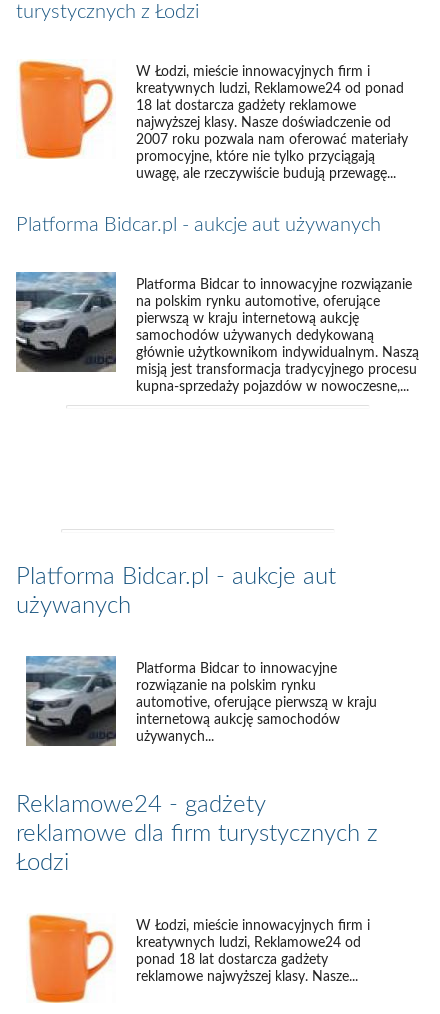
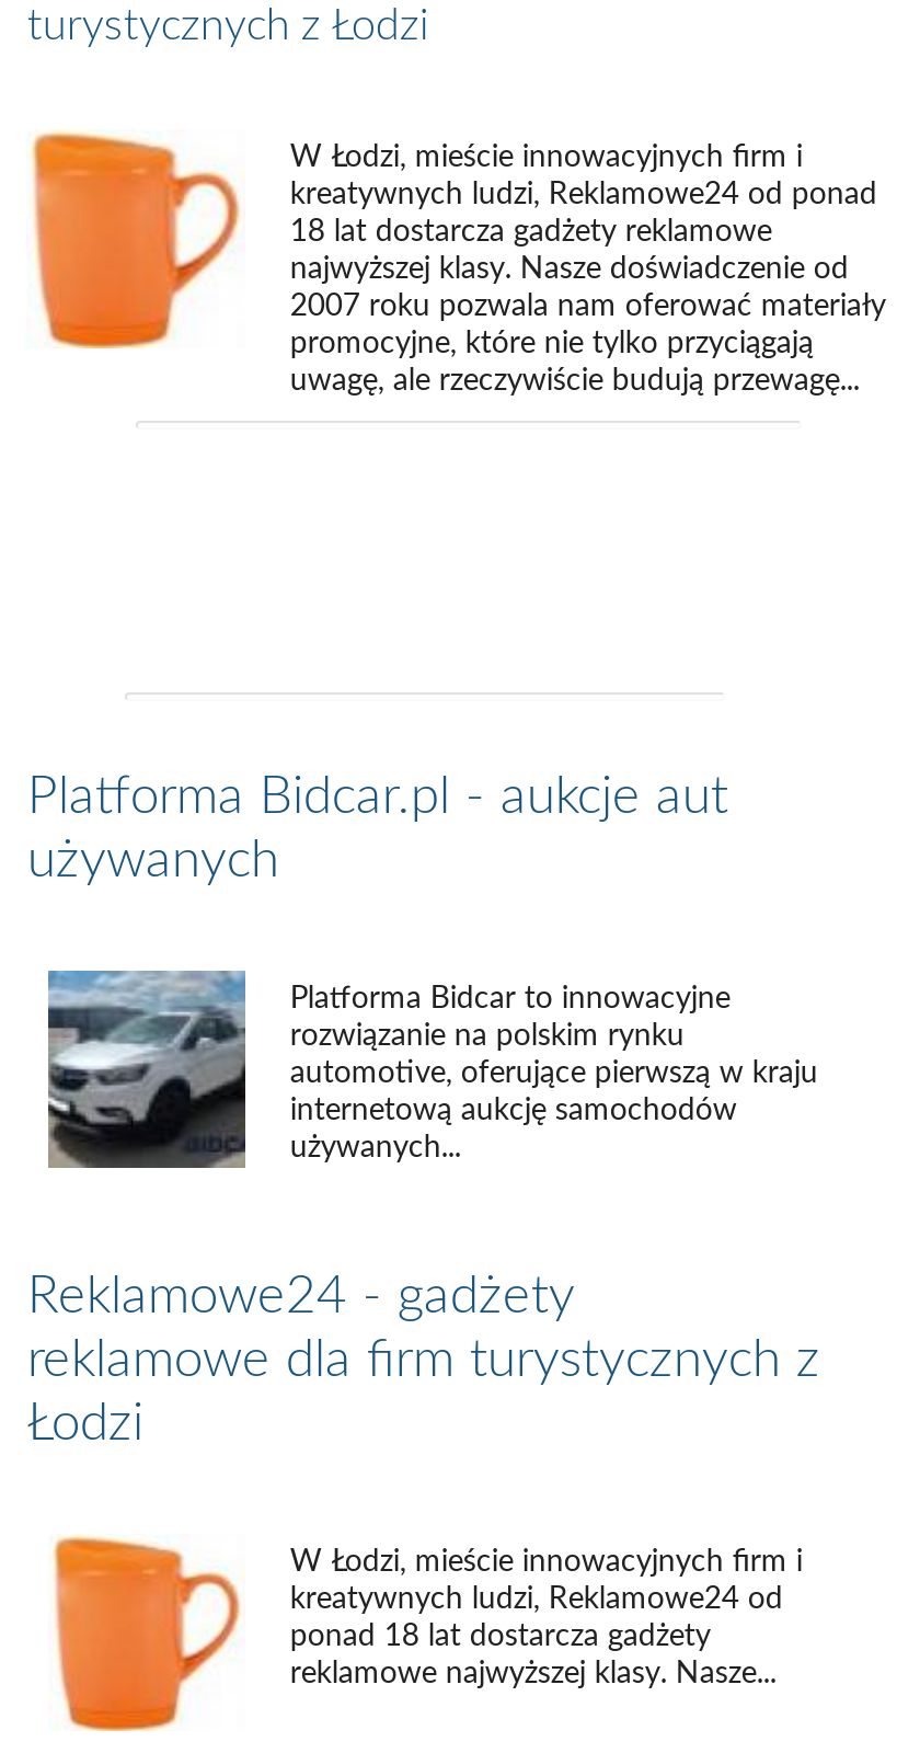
[15,215,419,394] [image] | Platforma Bidcar.pl - aukcje aut używanych | Platforma Bidcar to innowacyjne rozwiązanie | na polskim rynku automotive, oferujące | pierwszą w kraju internetową aukcję | samochodów używanych dedykowaną | głównie użytkownikom indywidualnym. Naszą | misją jest transformacja tradycyjnego procesu | kupna-sprzedaży pojazdów w nowoczesne,... -> none

